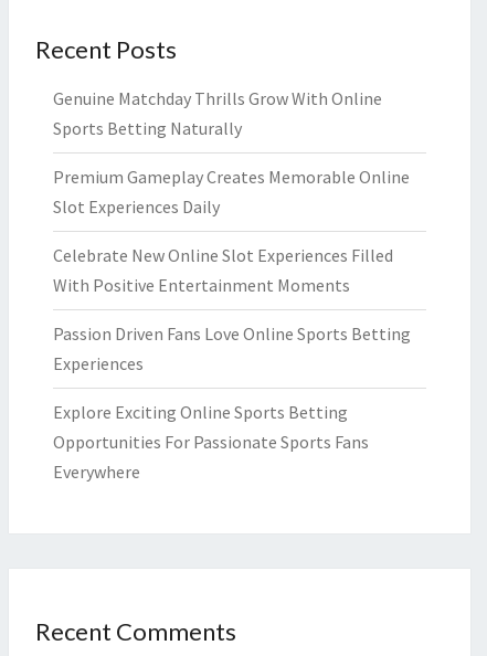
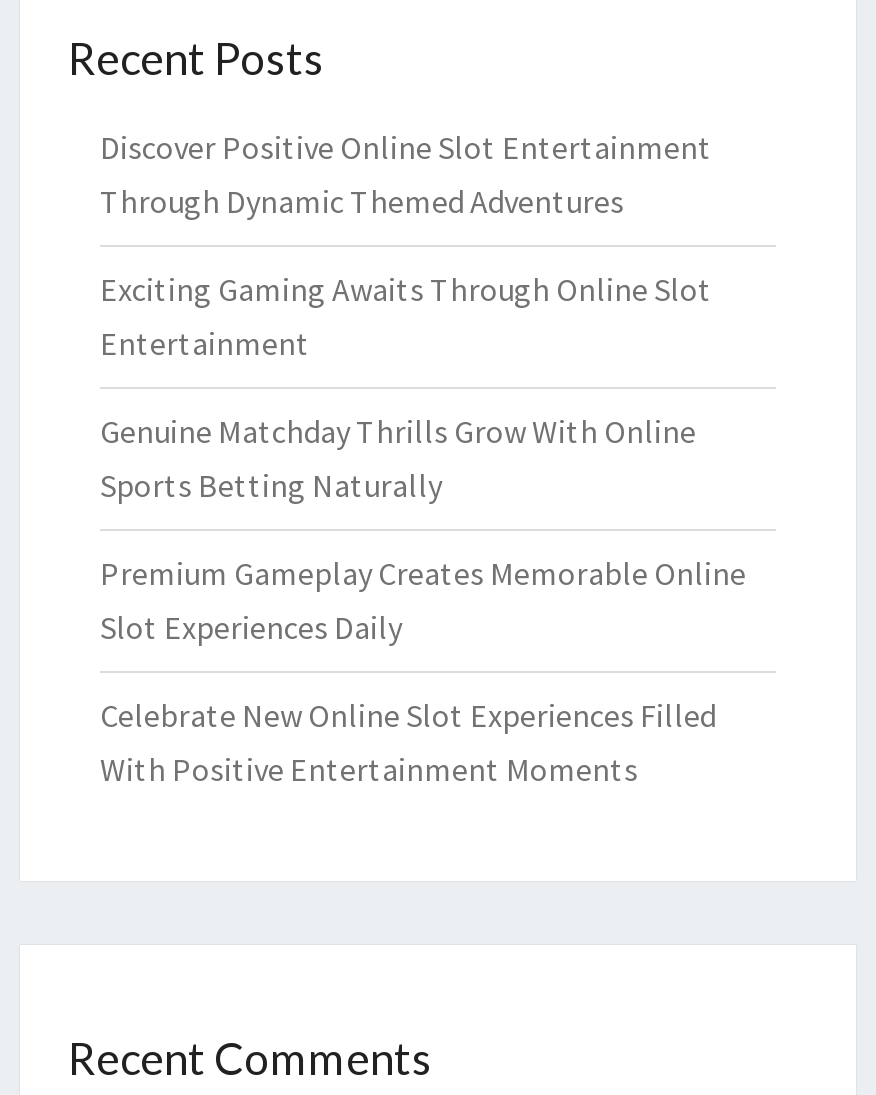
none -> [100,127,712,363] Discover Positive Online Slot Entertainment | Through Dynamic Themed Adventures | Exciting Gaming Awaits Through Online Slot | Entertainment
moved [53,87,410,296] -> [100,411,746,789]: Genuine Matchday Thrills Grow With Online | Sports Betting Naturally | Premium Gameplay Creates Memorable Online | Slot Experiences Daily | Celebrate New Online Slot Experiences Filled | With Positive Entertainment Moments
[53,322,411,483] Passion Driven Fans Love Online Sports Betting | Experiences | Explore Exciting Online Sports Betting | Opportunities For Passionate Sports Fans | Everywhere -> none

